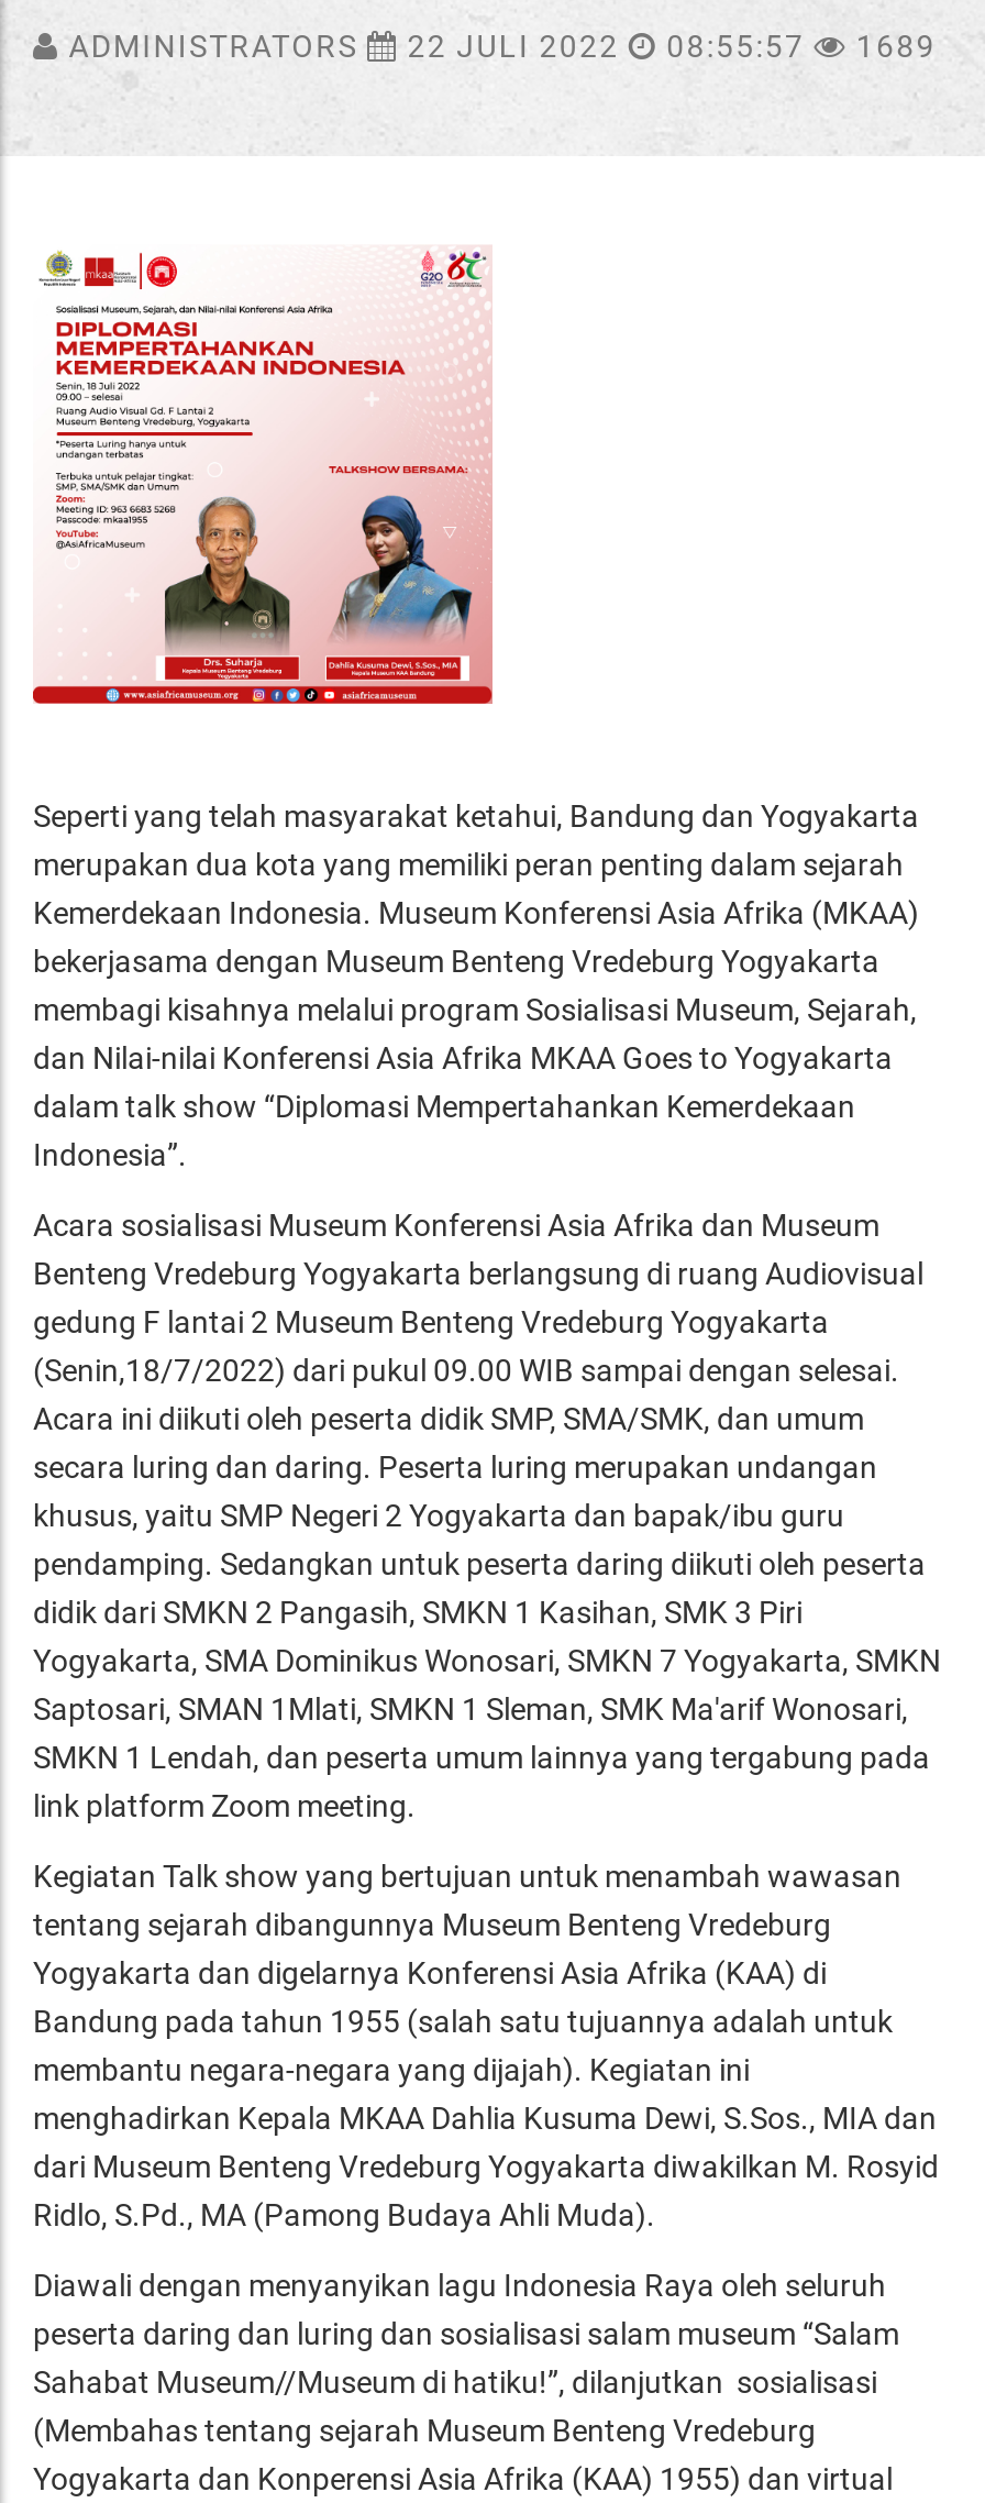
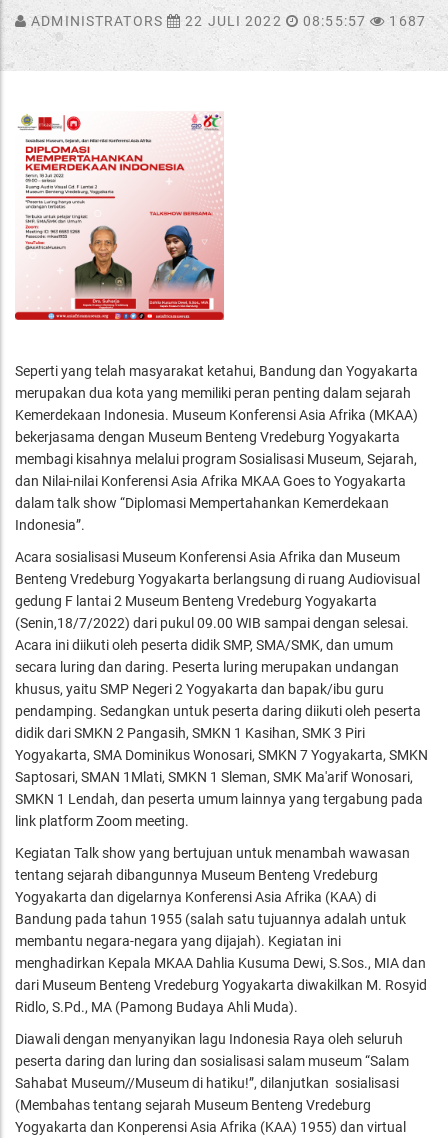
[847,29,936,64] 1689 -> [385,13,426,29] 1687

